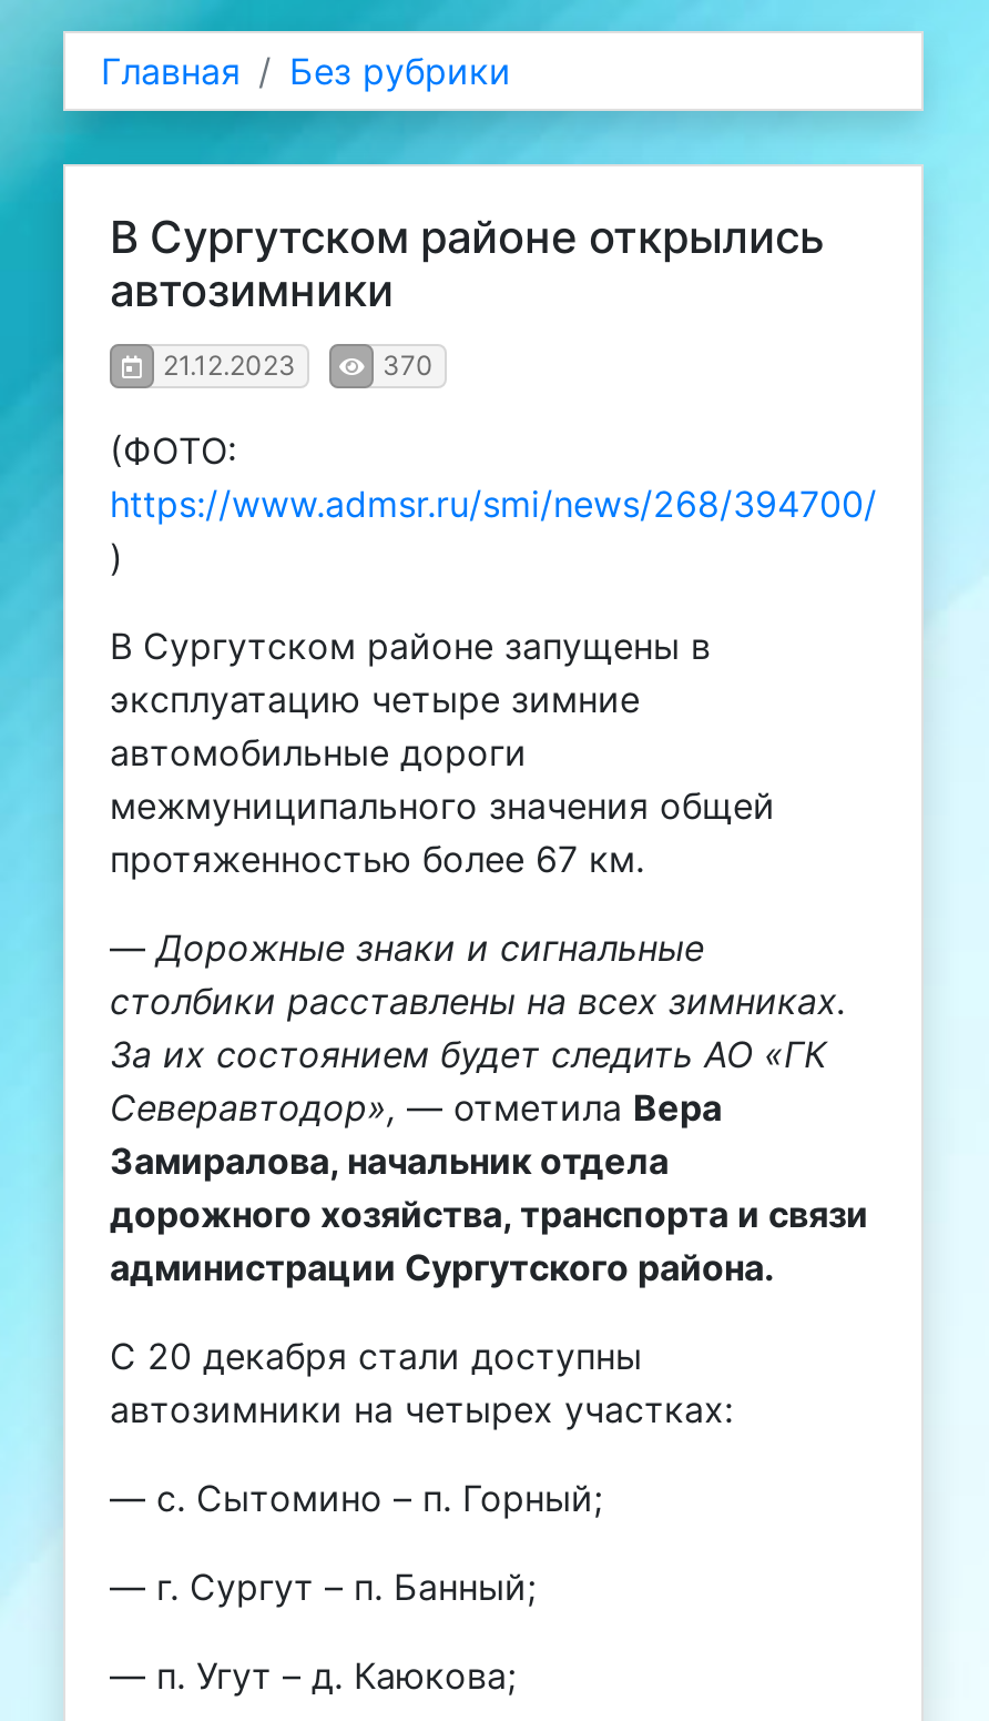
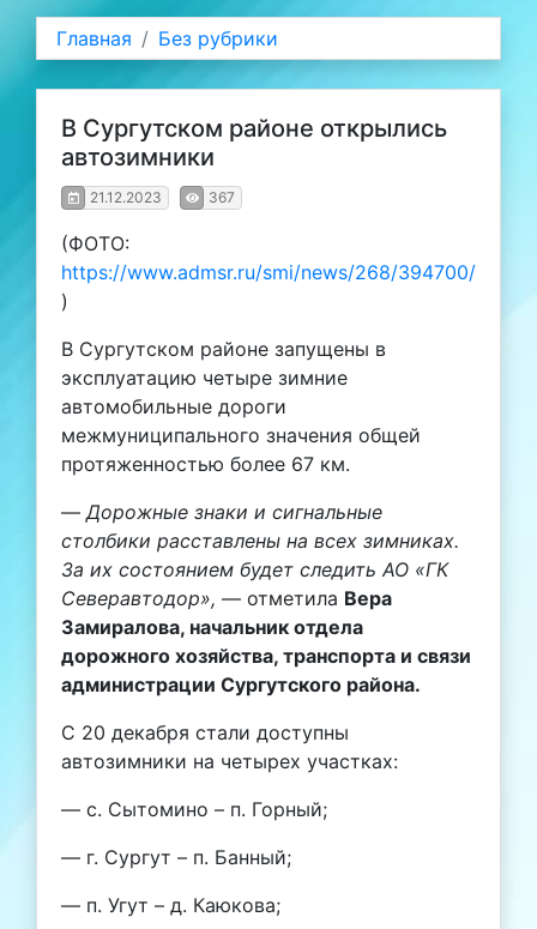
[383,348,434,381] 370 -> [209,188,235,206] 367

